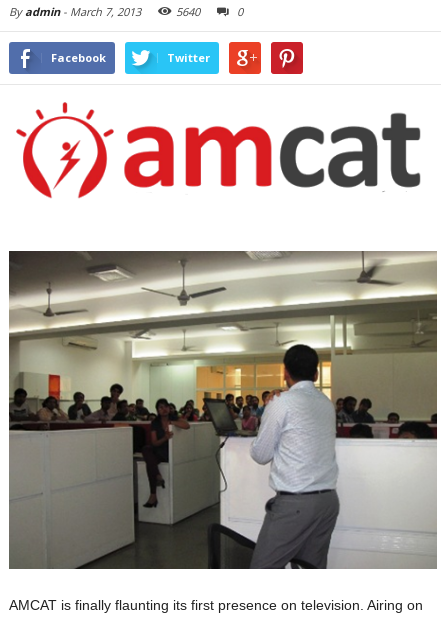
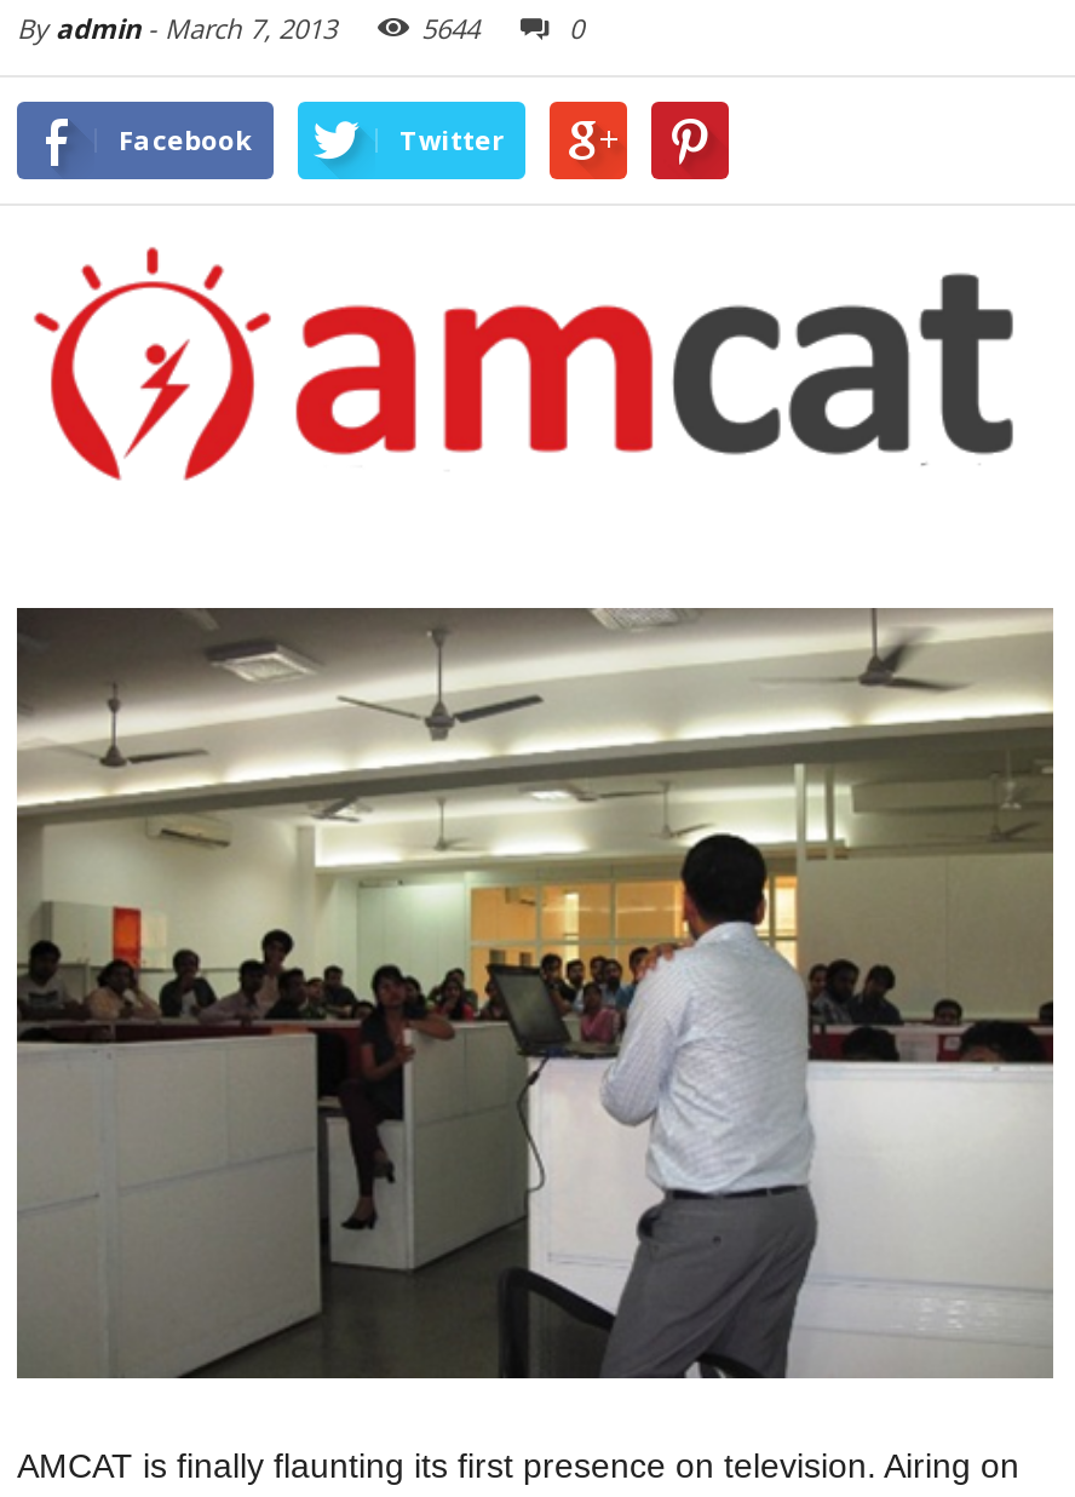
[176,4,200,19] 5640 -> [421,10,479,46] 5644

